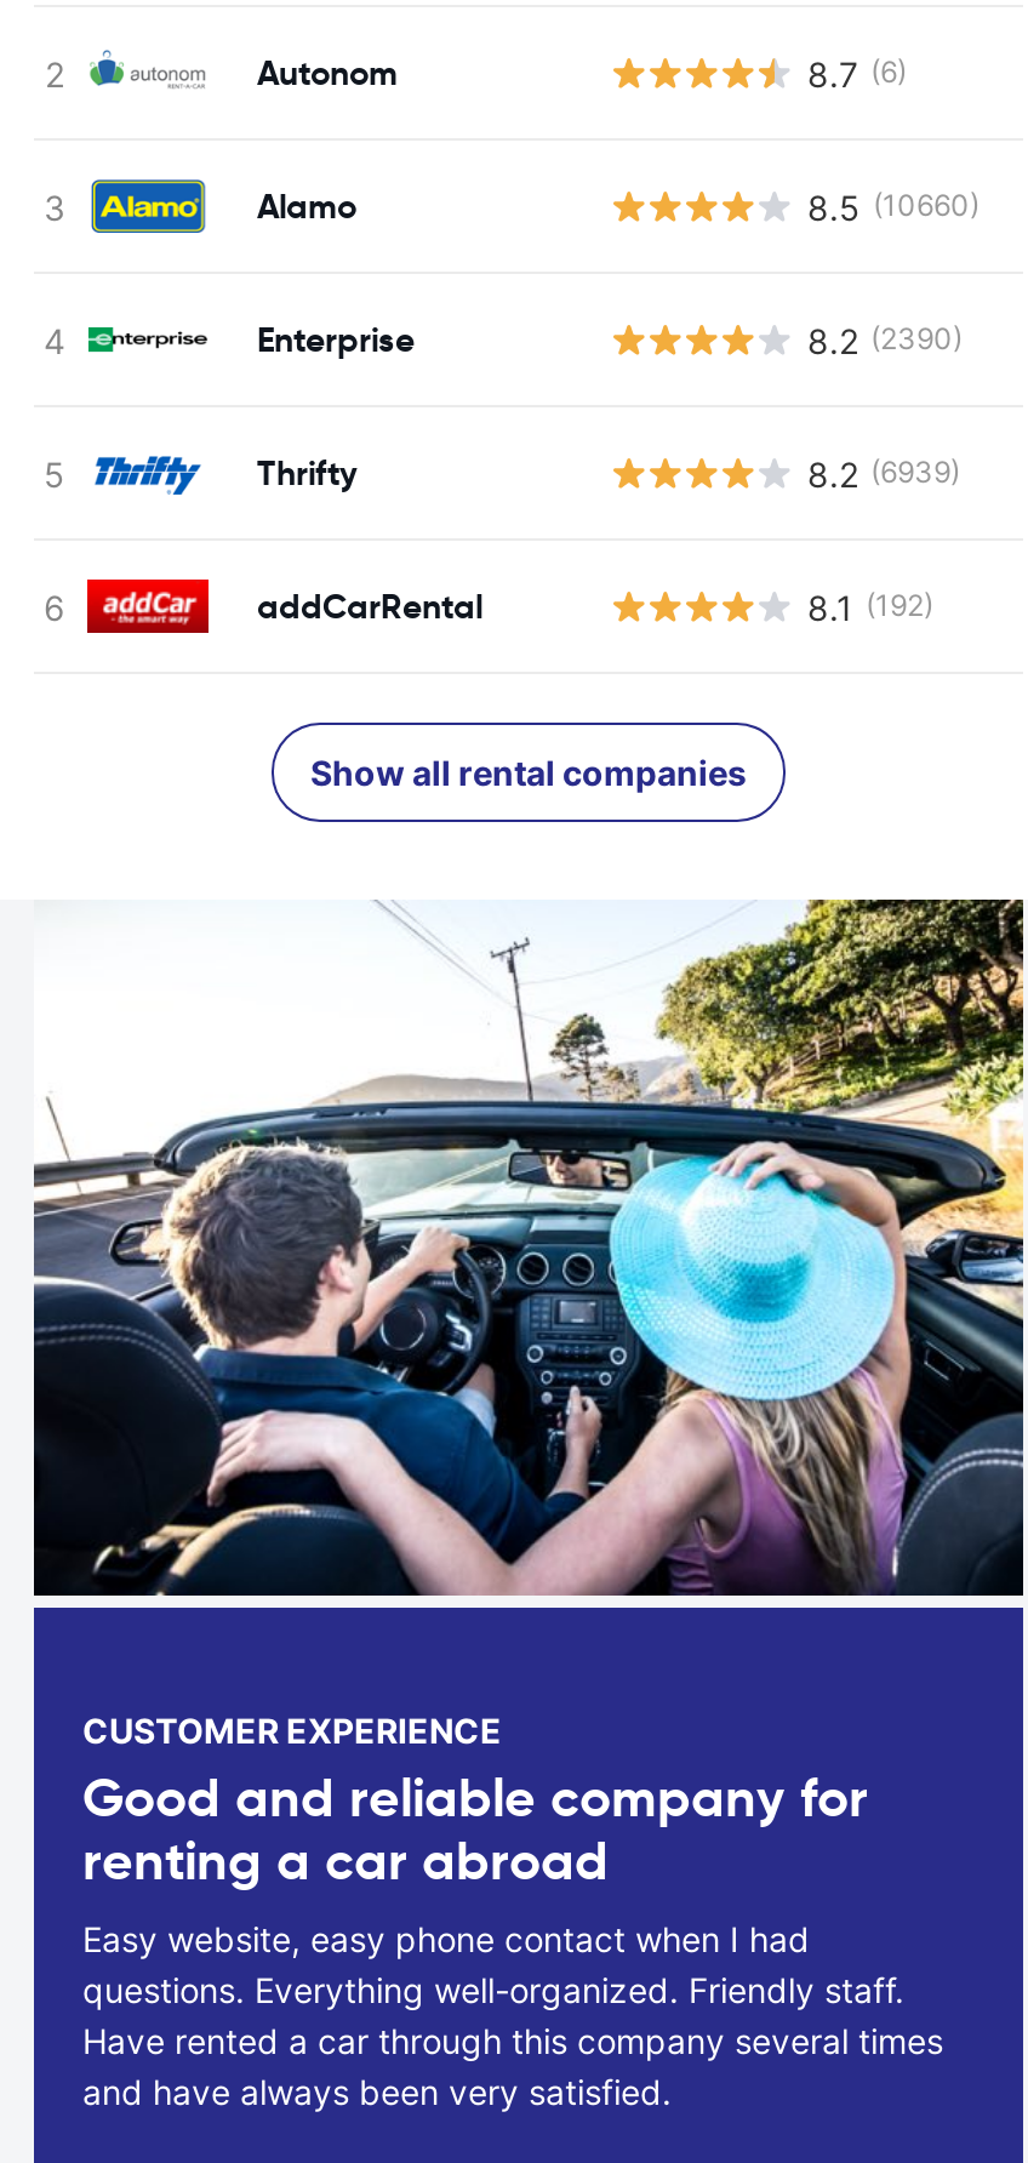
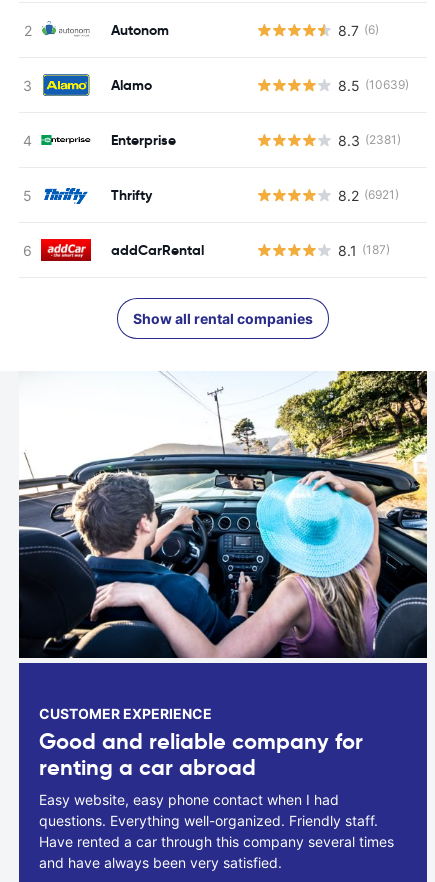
[807,186,980,227] 8.5 (10660) -> [338,76,409,93] 8.5 (10639)
[807,319,963,360] 8.2 (2390) -> [338,131,401,148] 8.3 (2381)
[807,452,960,493] 8.2 (6939) -> [338,186,399,203] 8.2 (6921)
[807,586,933,627] 8.1 (192) -> [338,241,390,258] 8.1 (187)

